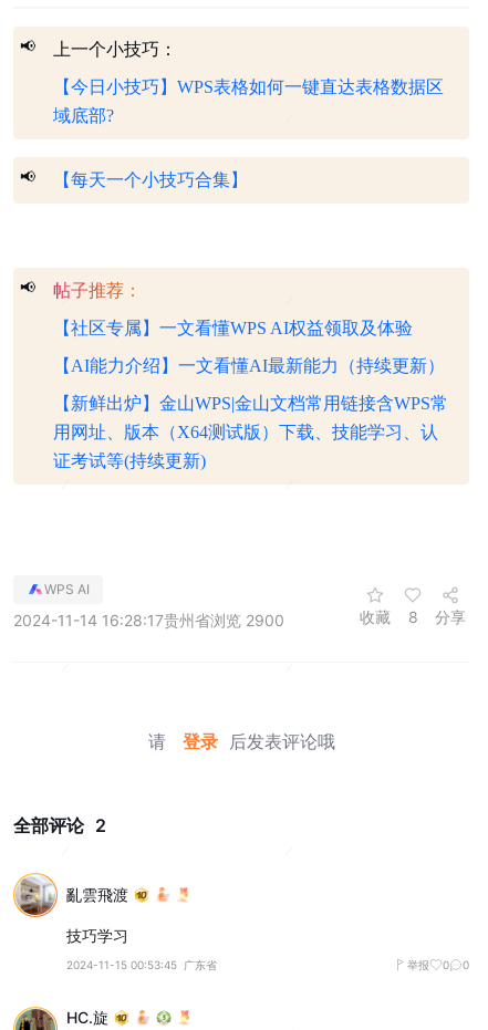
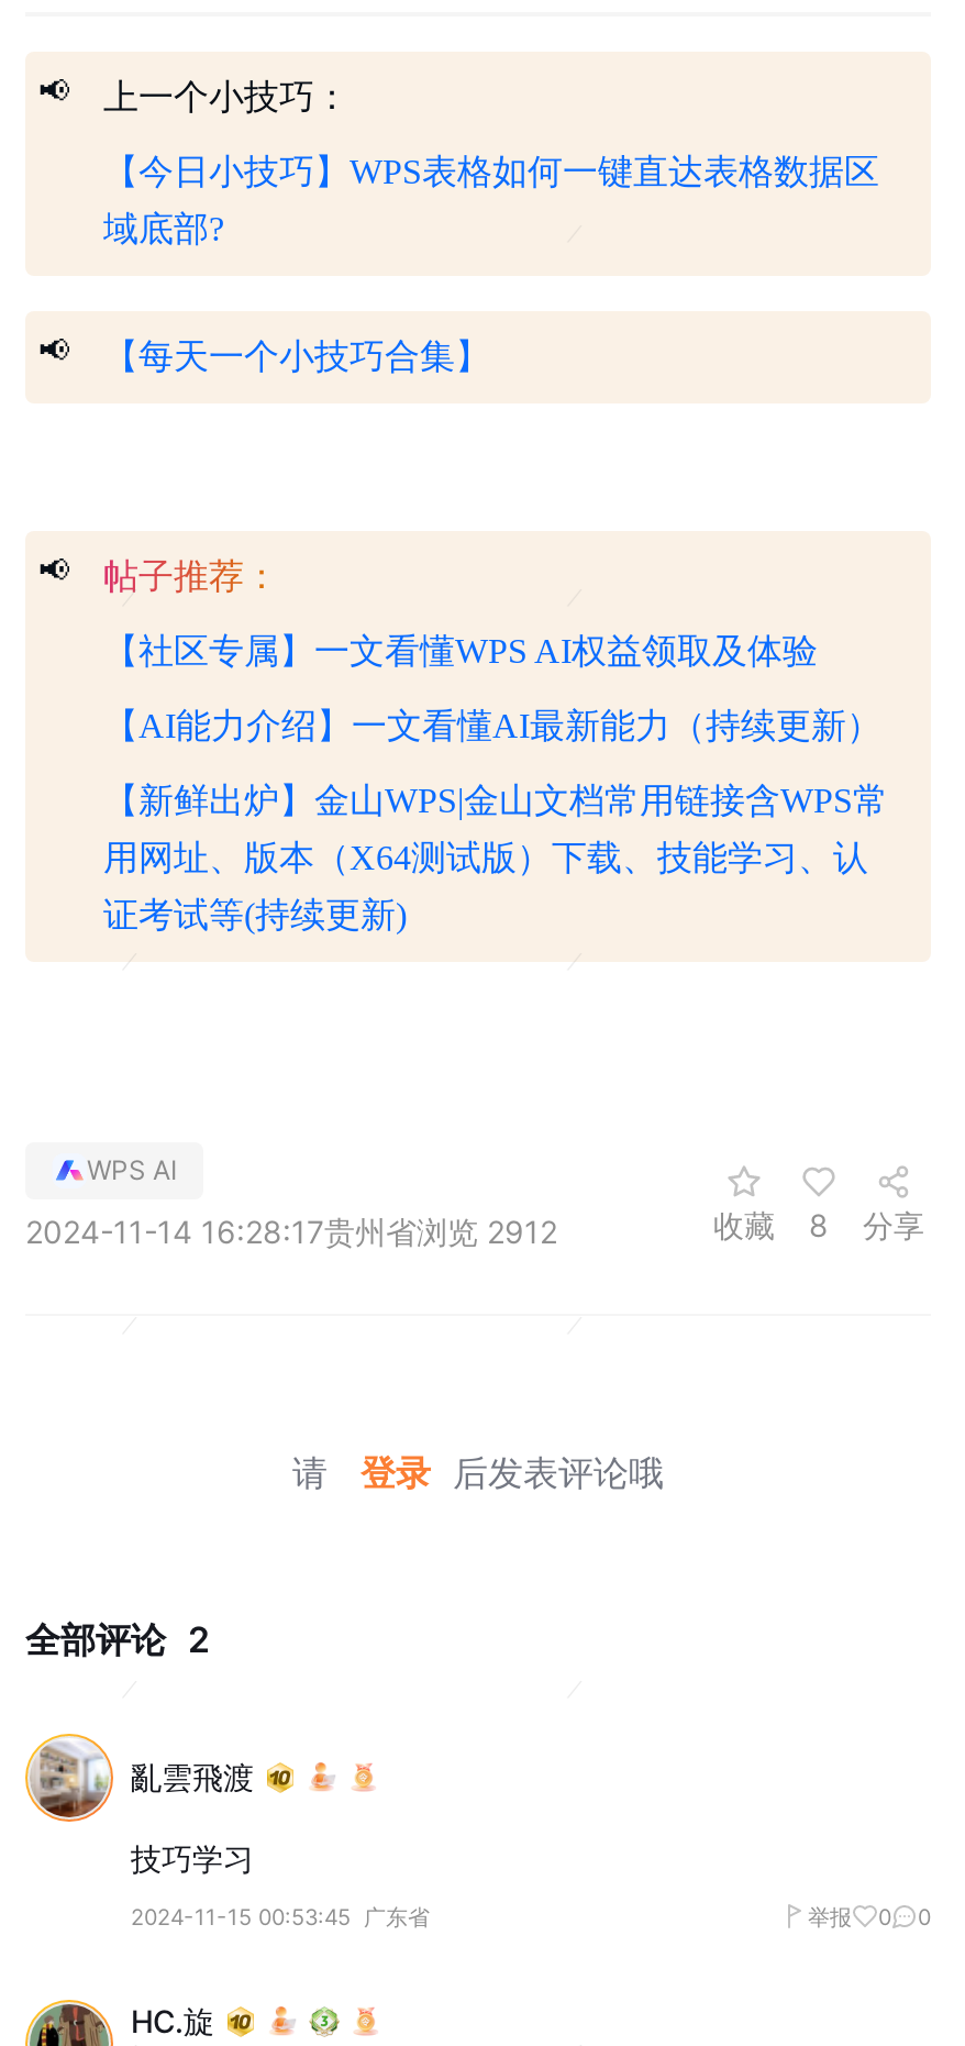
[13,610,284,629] 2024-11-14 16:28:17贵州省浏览 2900 -> [25,1212,557,1249] 2024-11-14 16:28:17贵州省浏览 2912

